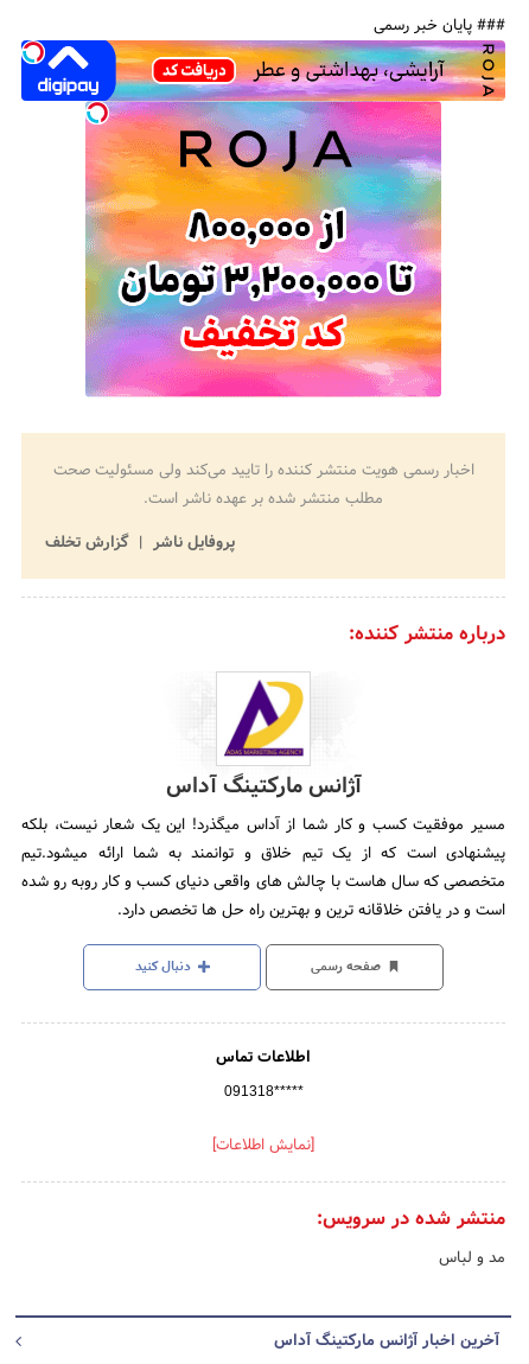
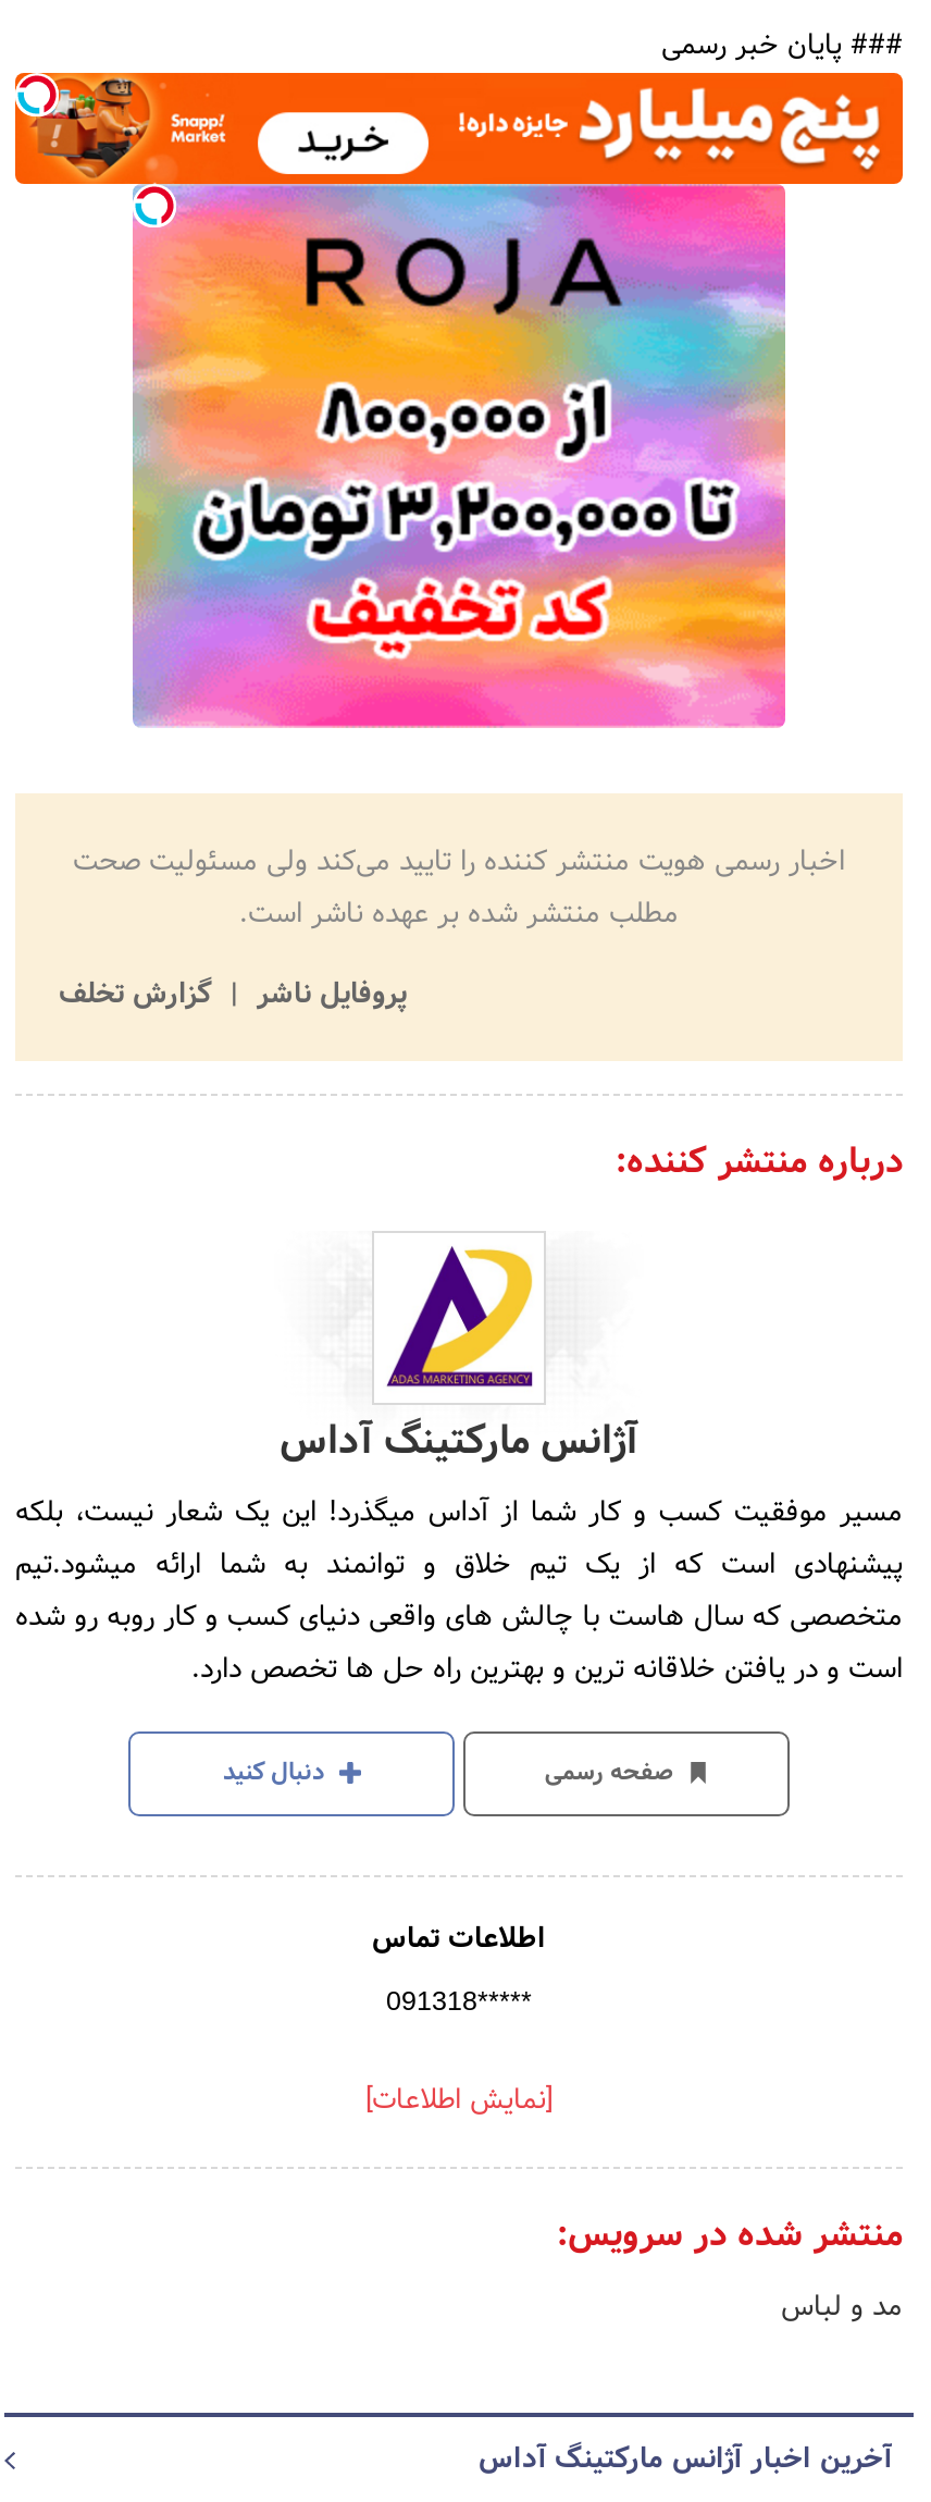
[20,39,506,102] [image] -> [13,71,905,186] [image]

